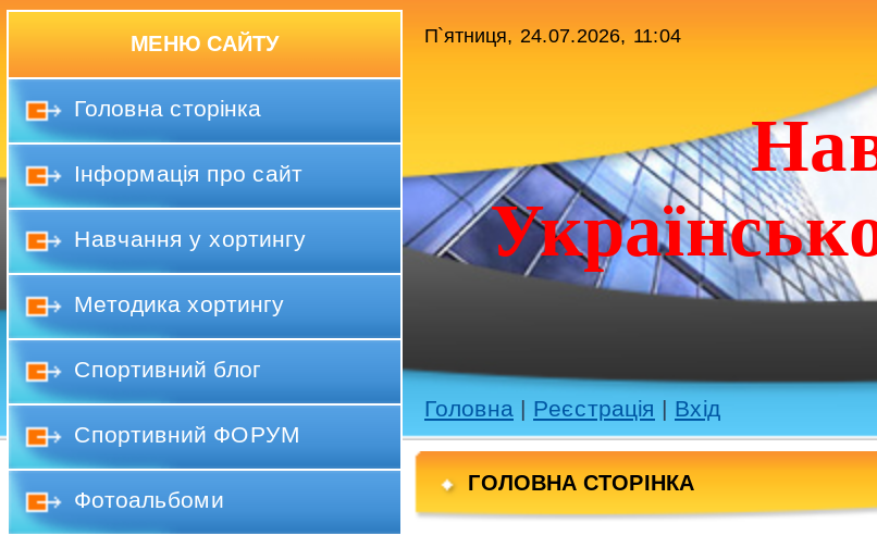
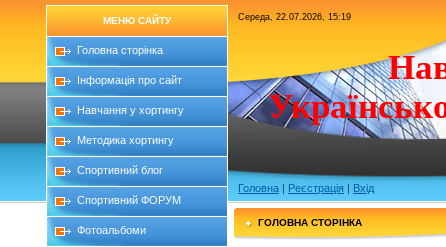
[424,25,681,47] П`ятниця, 24.07.2026, 11:04 -> [238,12,351,22] Середа, 22.07.2026, 15:19

